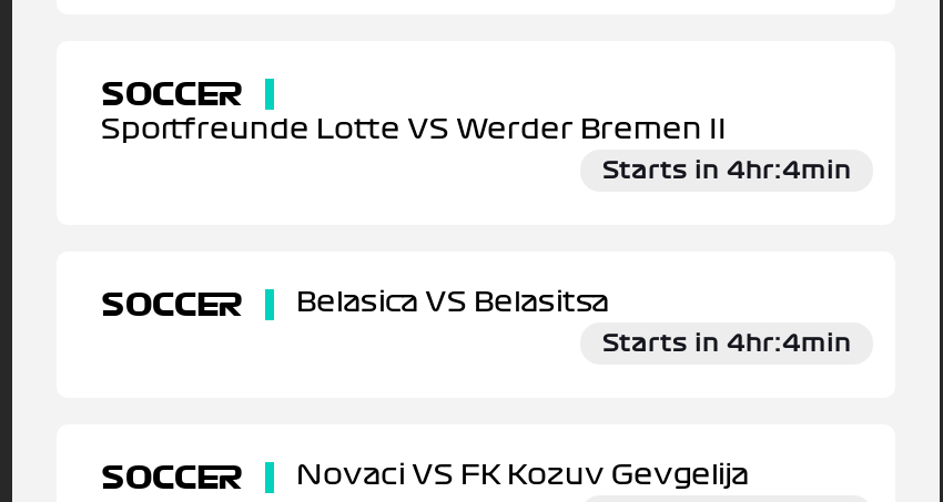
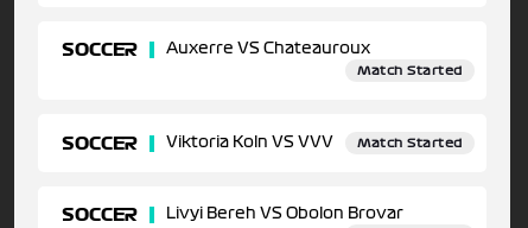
[101,116,727,143] Sportfreunde Lotte VS Werder Bremen II -> [166,42,370,56] Auxerre VS Chateauroux
[602,158,851,183] Starts in 4hr:4min -> [357,64,463,77] Match Started
[296,289,851,356] Belasica VS Belasitsa | Starts in 4hr:4min -> [166,135,463,150] Viktoria Koln VS VVV | Match Started
[296,462,749,489] Novaci VS FK Kozuv Gevgelija -> [166,207,403,221] Livyi Bereh VS Obolon Brovar

